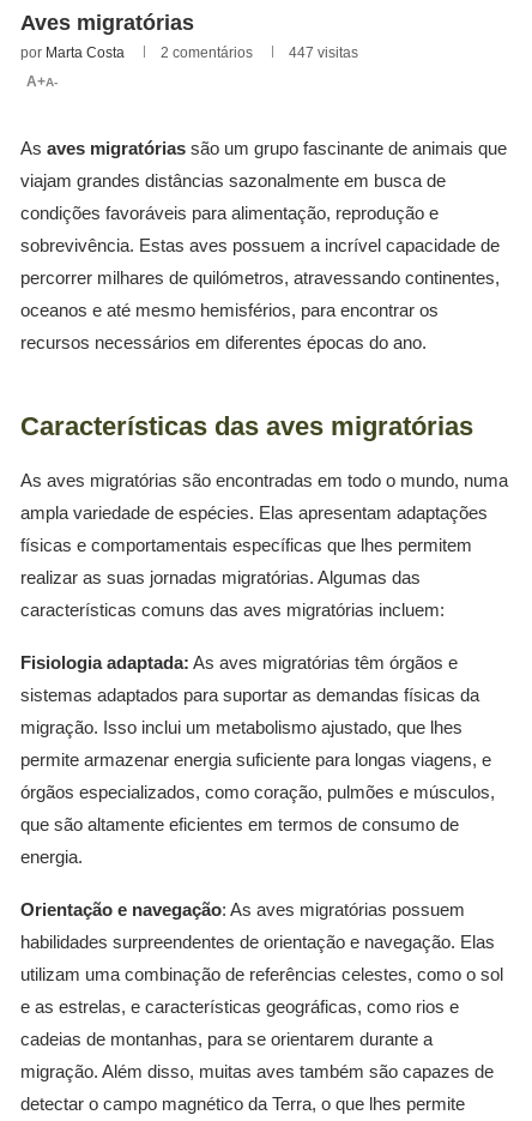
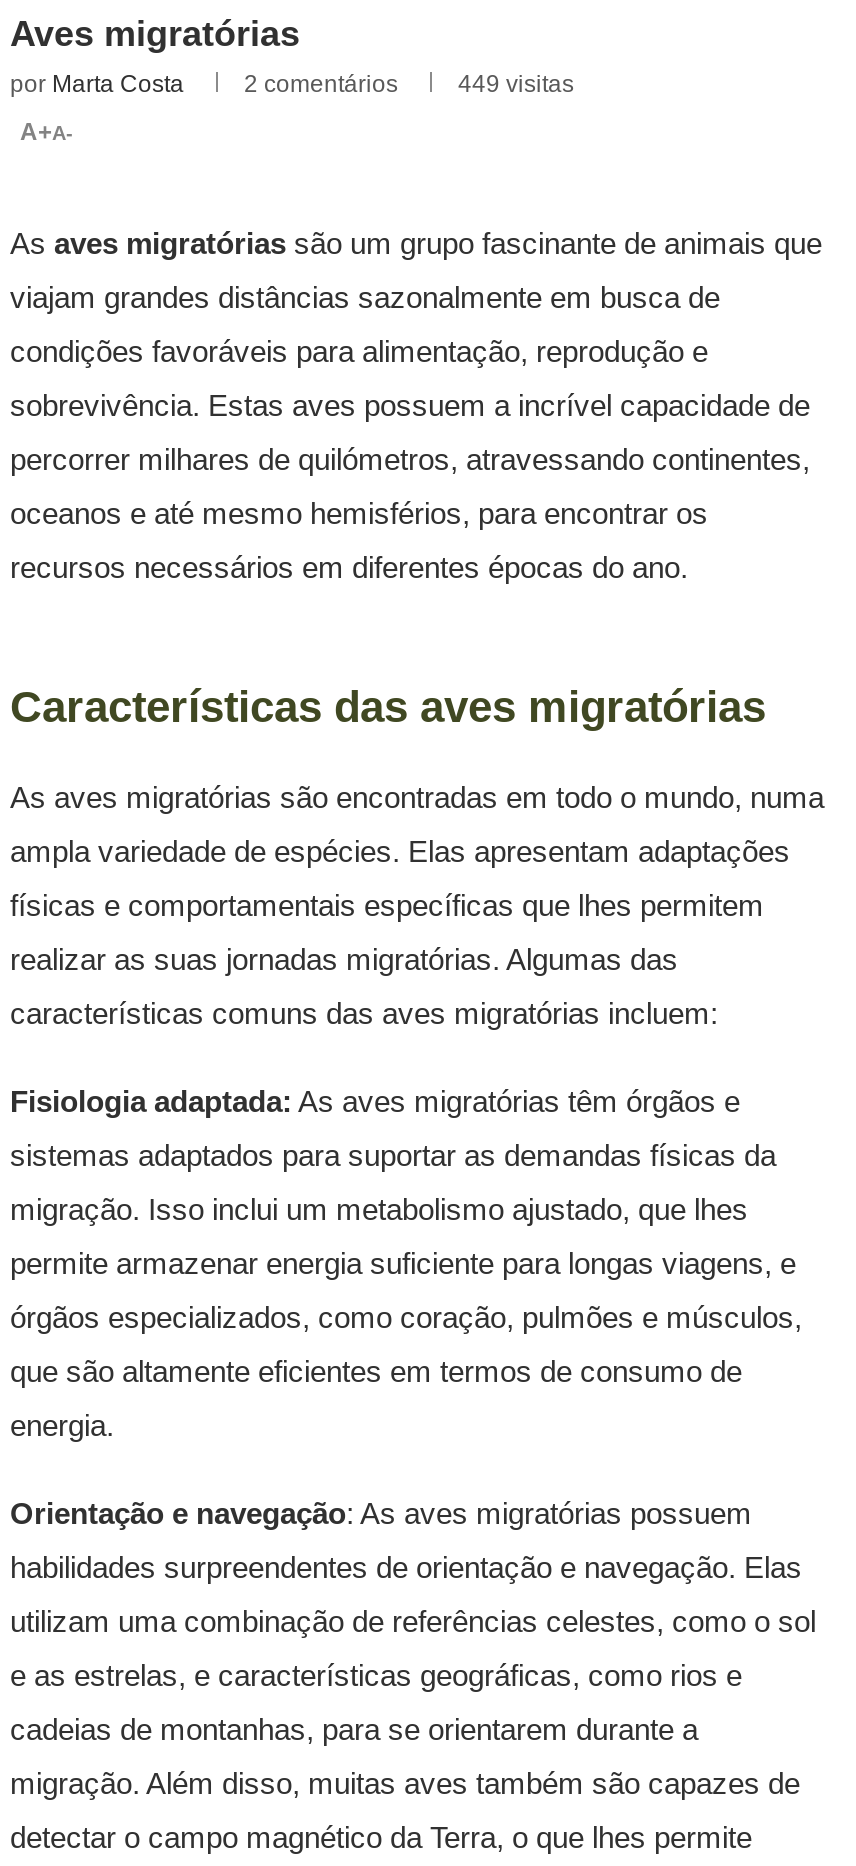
[289,44,358,61] 447 visitas -> [458,70,574,98] 449 visitas

